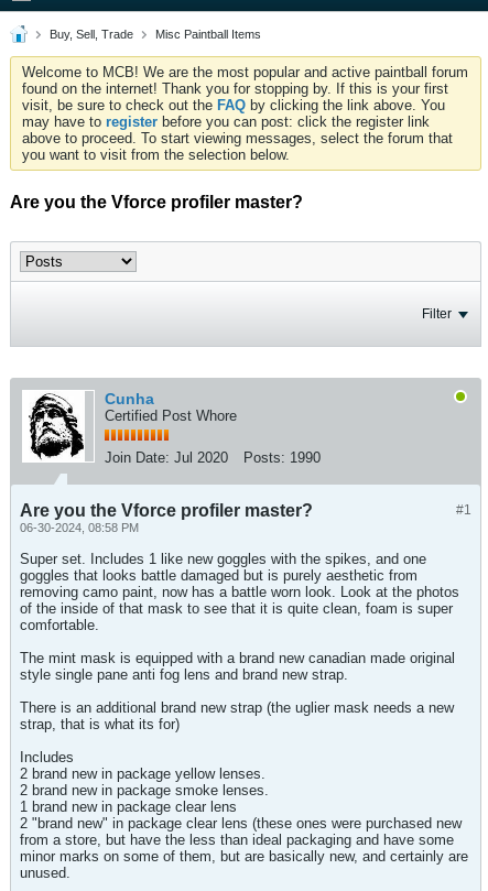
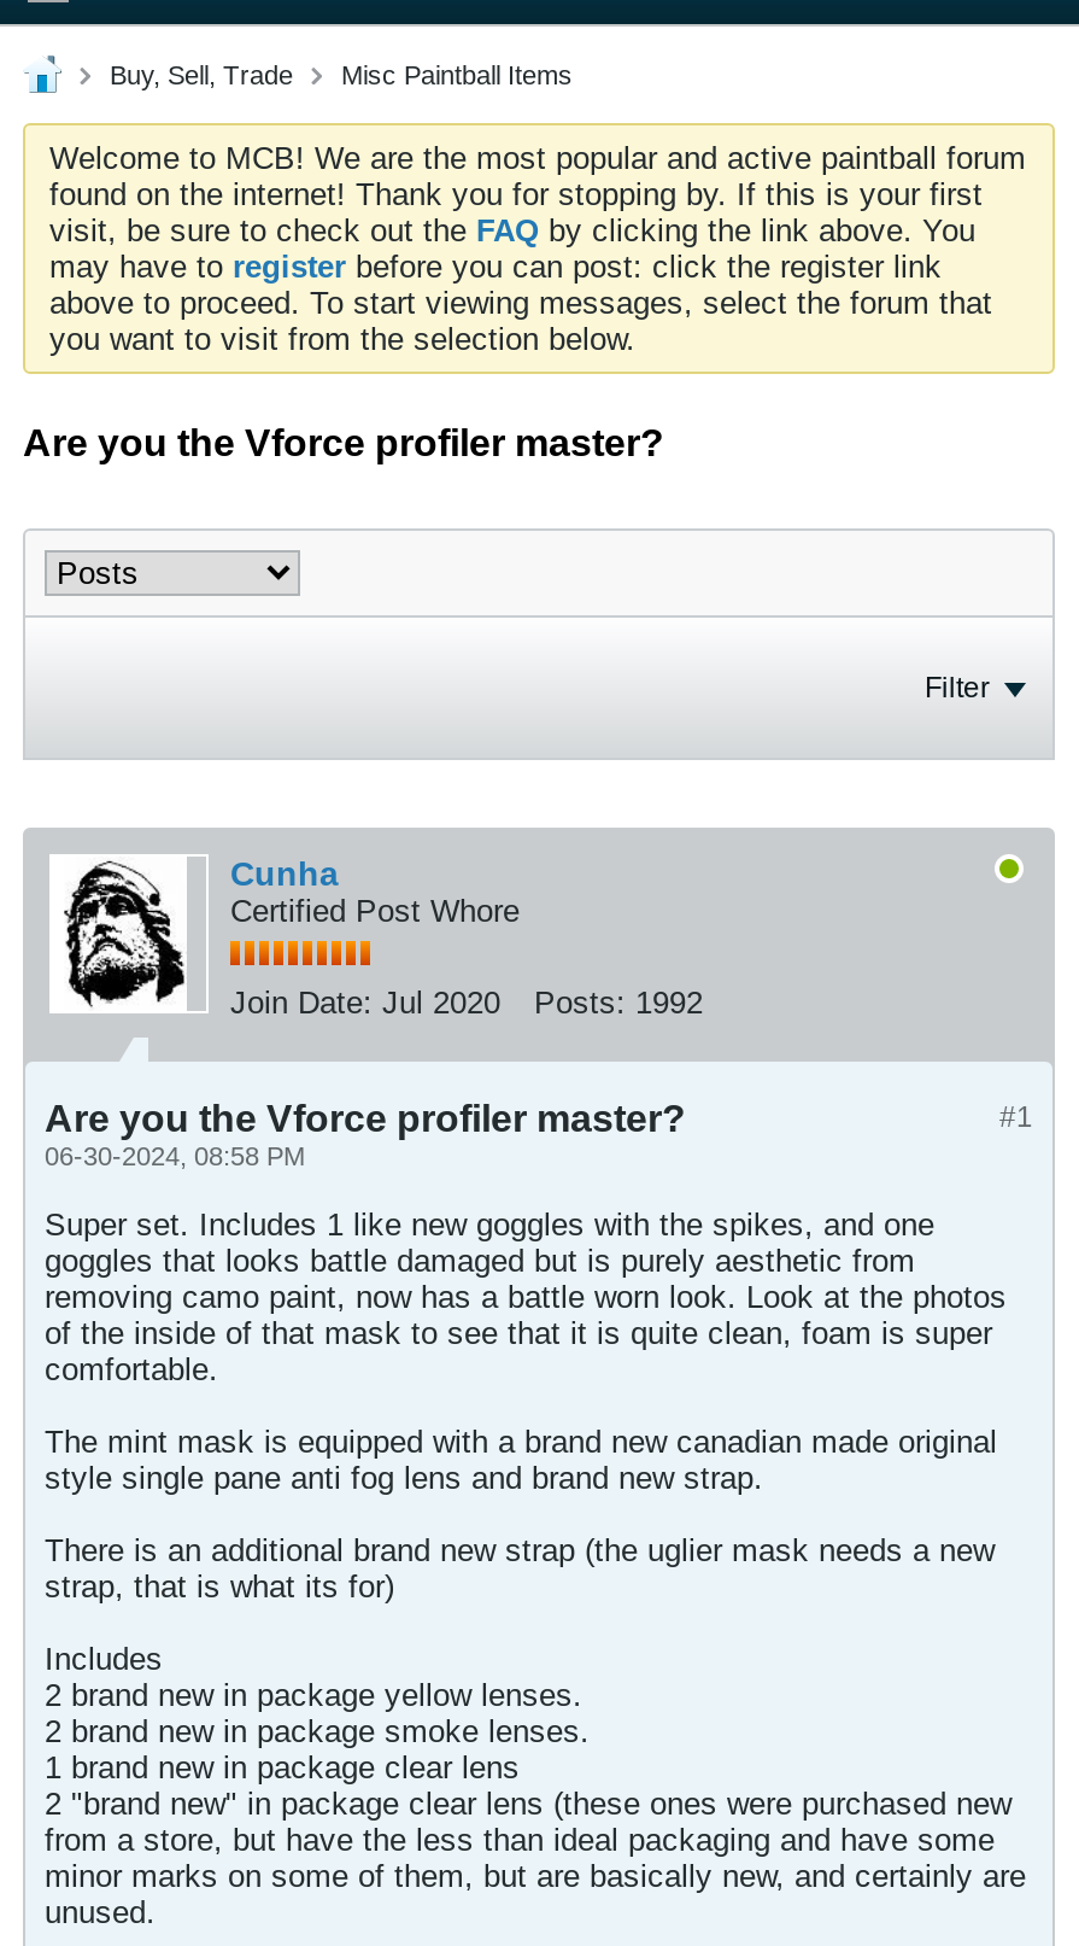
[105,449,321,466] Join Date: Jul 2020 Posts: 1990 -> [230,984,703,1021] Join Date: Jul 2020 Posts: 1992

